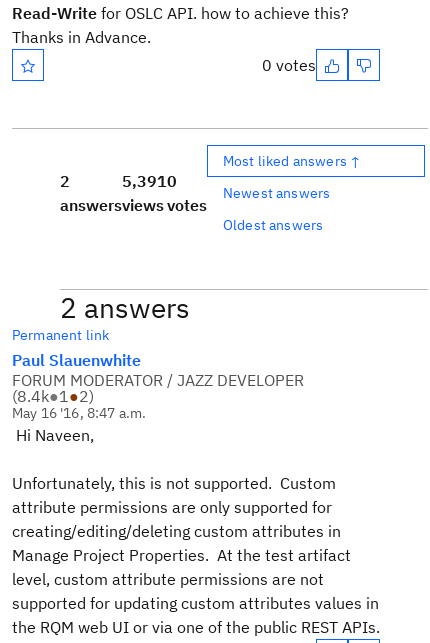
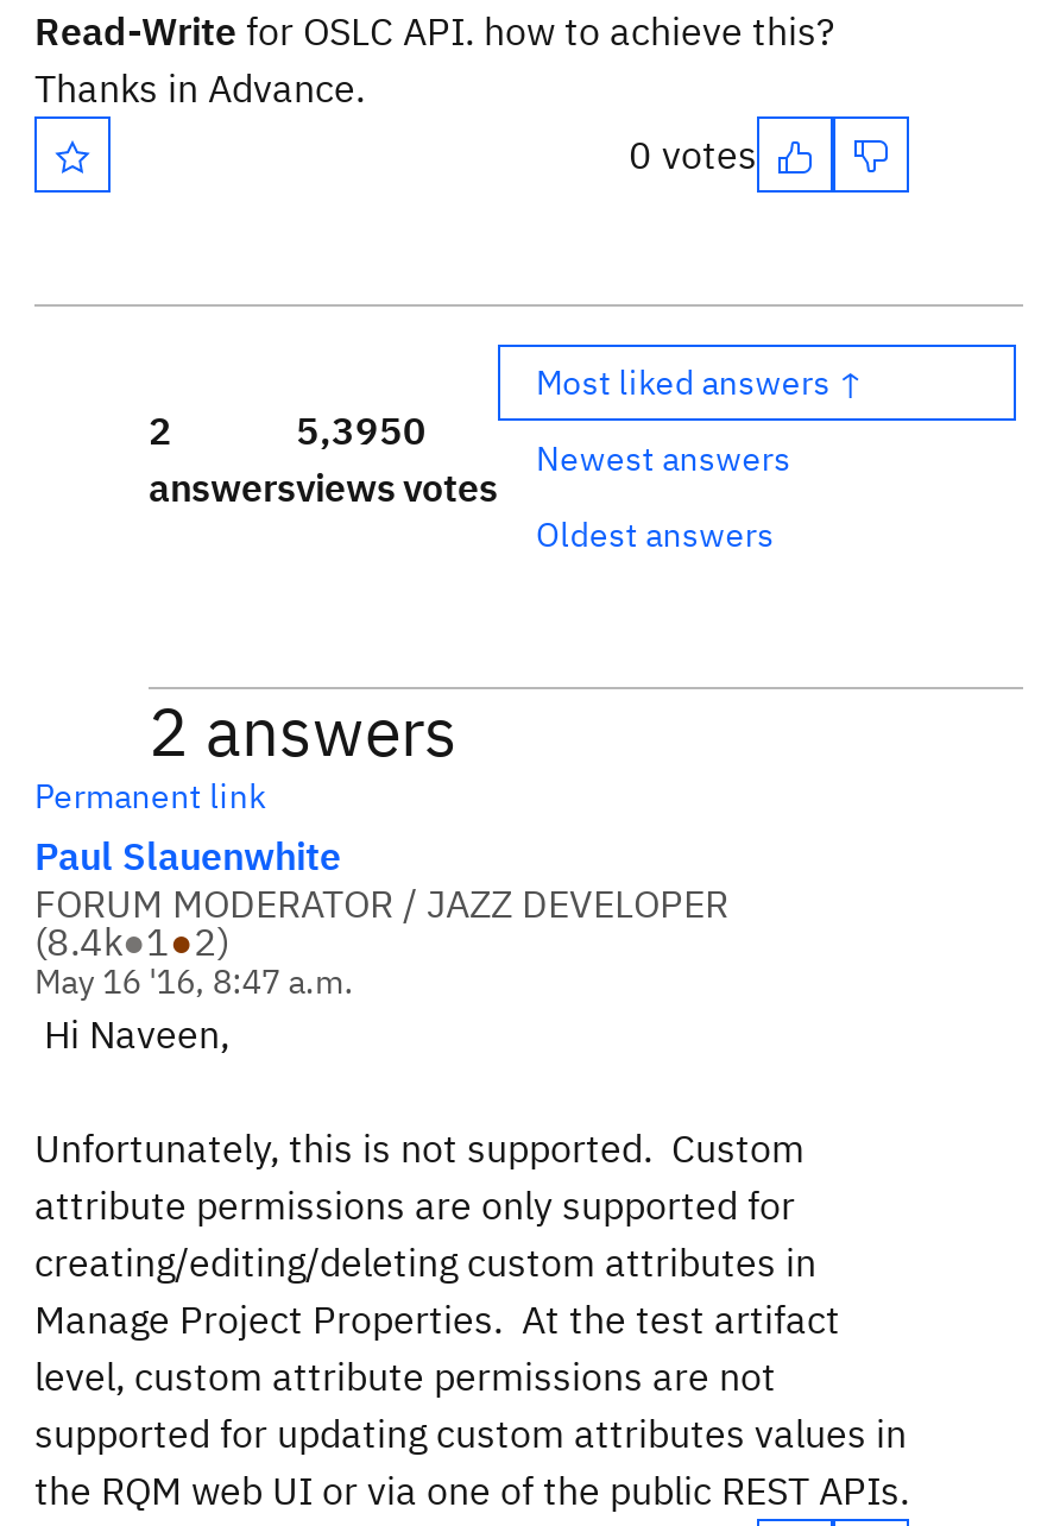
[122,171,177,191] 5,391 0 -> [296,406,427,454] 5,395 0

